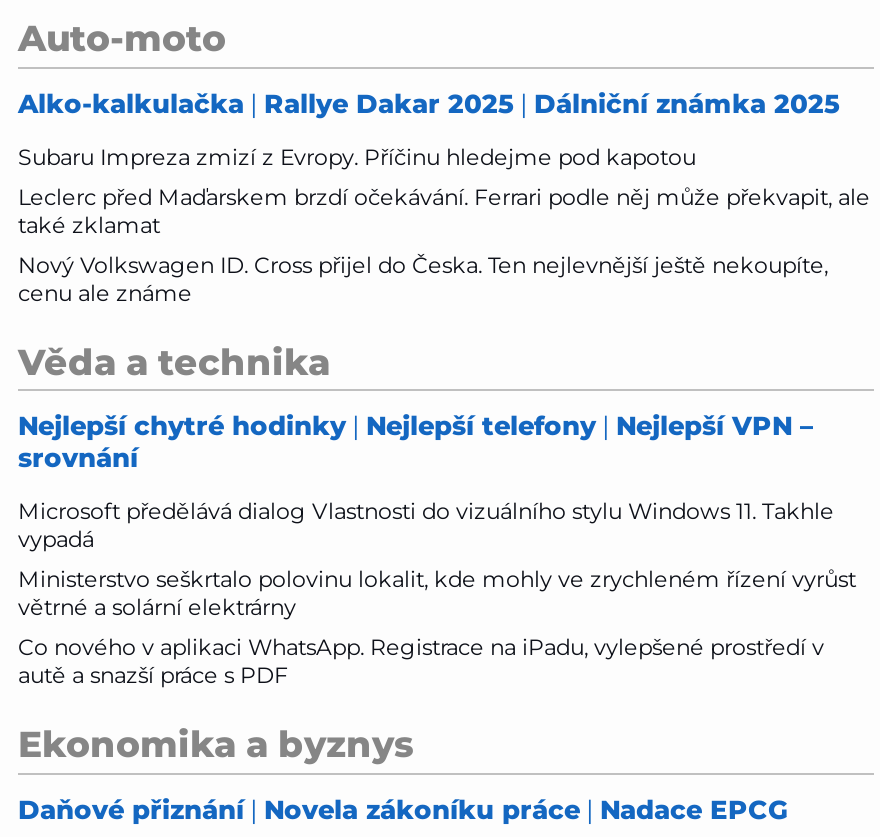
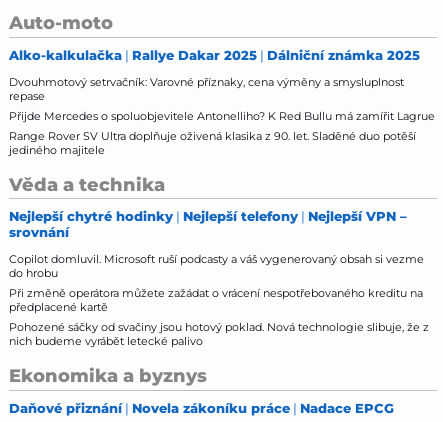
[18,142,870,306] Subaru Impreza zmizí z Evropy. Příčinu hledejme pod kapotou | Leclerc před Maďarskem brzdí očekávání. Ferrari podle něj může překvapit, ale | také zklamat | Nový Volkswagen ID. Cross přijel do Česka. Ten nejlevnější ještě nekoupíte, | cenu ale známe -> [9,74,435,156] Dvouhmotový setrvačník: Varovné příznaky, cena výměny a smysluplnost | repase | Přijde Mercedes o spoluobjevitele Antonelliho? K Red Bullu má zamířit Lagrue | Range Rover SV Ultra doplňuje oživená klasika z 90. let. Sladěné duo potěší | jediného majitele
[18,497,856,689] Microsoft předělává dialog Vlastnosti do vizuálního stylu Windows 11. Takhle | vypadá | Ministerstvo seškrtalo polovinu lokalit, kde mohly ve zrychleném řízení vyrůst | větrné a solární elektrárny | Co nového v aplikaci WhatsApp. Registrace na iPadu, vylepšené prostředí v | autě a snazší práce s PDF -> [9,252,429,348] Copilot domluvil. Microsoft ruší podcasty a váš vygenerovaný obsah si vezme | do hrobu | Při změně operátora můžete zažádat o vrácení nespotřebovaného kreditu na | předplacené kartě | Pohozené sáčky od svačiny jsou hotový poklad. Nová technologie slibuje, že z | nich budeme vyrábět letecké palivo

